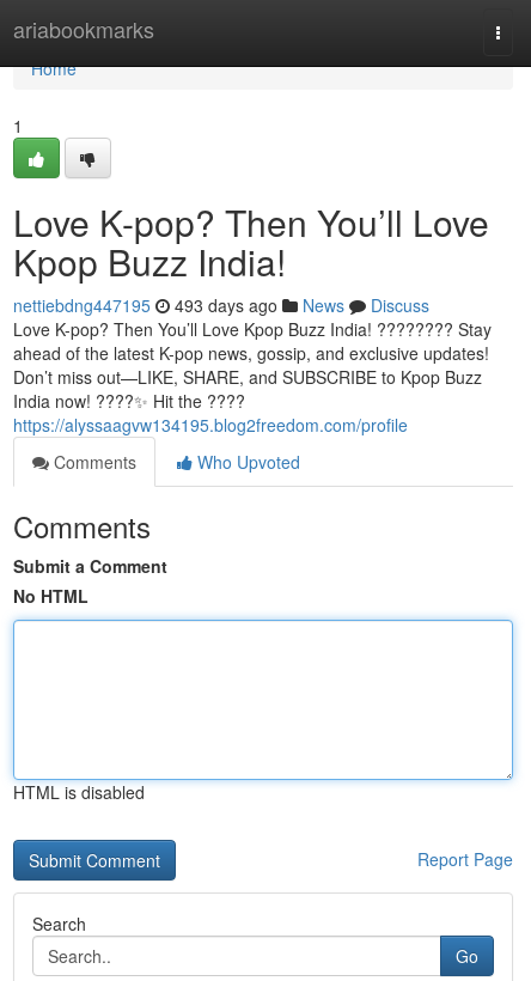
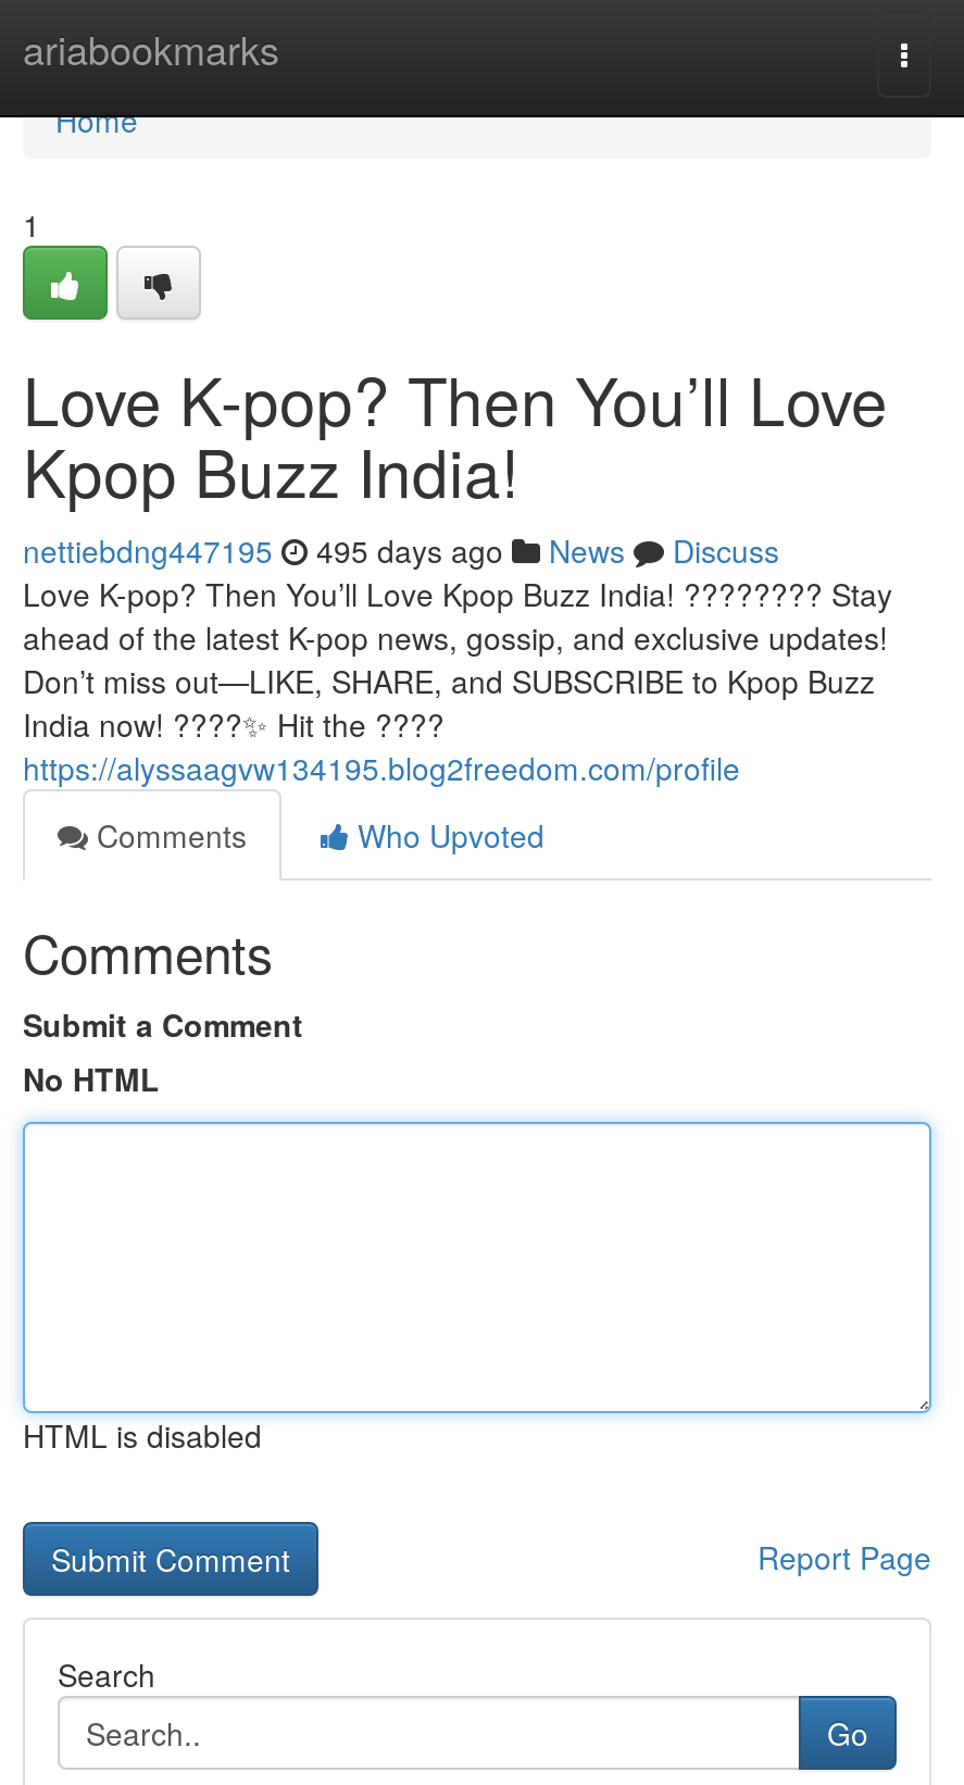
[13,293,429,317] nettiebdng447195 493 days ago News Discuss -> [23,528,779,572] nettiebdng447195 495 days ago News Discuss

